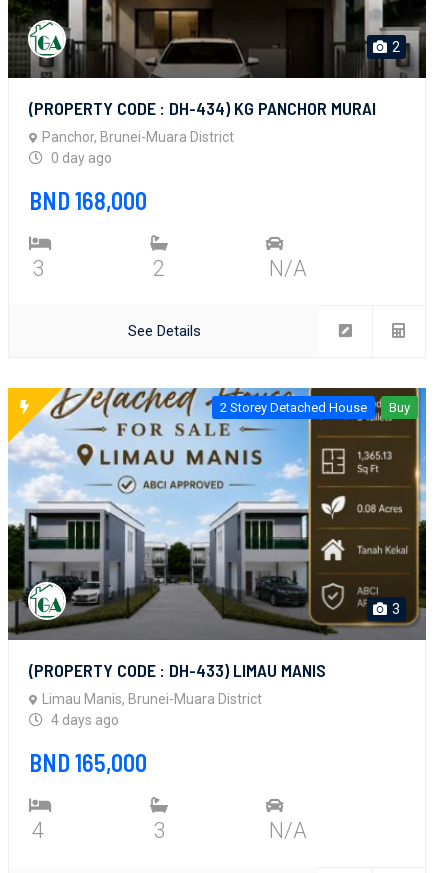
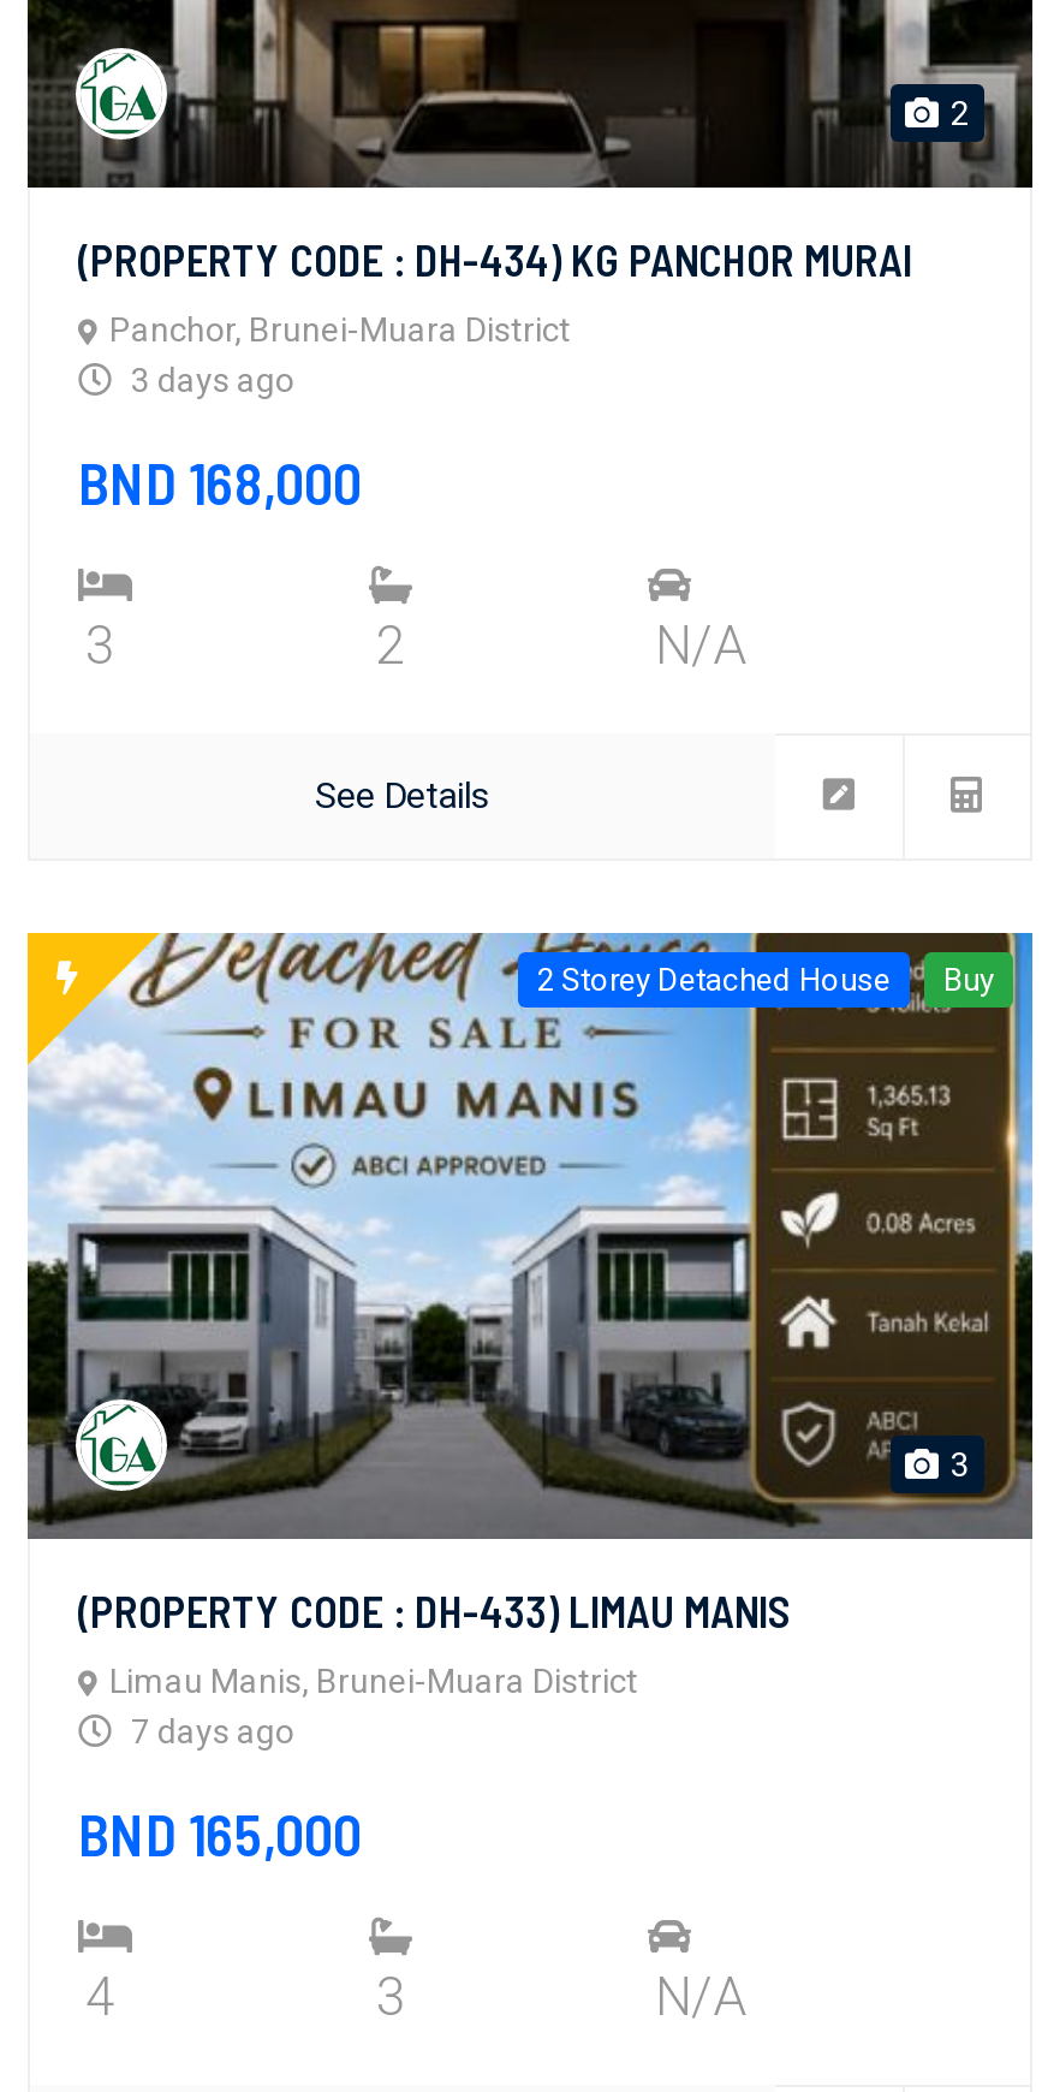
[48,149,112,165] 0 day ago -> [124,359,294,398] 3 days ago
[48,711,119,727] 4 days ago -> [124,1711,294,1749] 7 days ago

